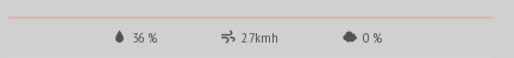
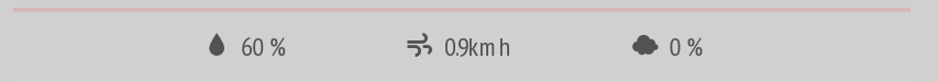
[132,29,278,47] 36 % | 2.7kmh -> [241,30,512,63] 60 % | 0.9kmh

